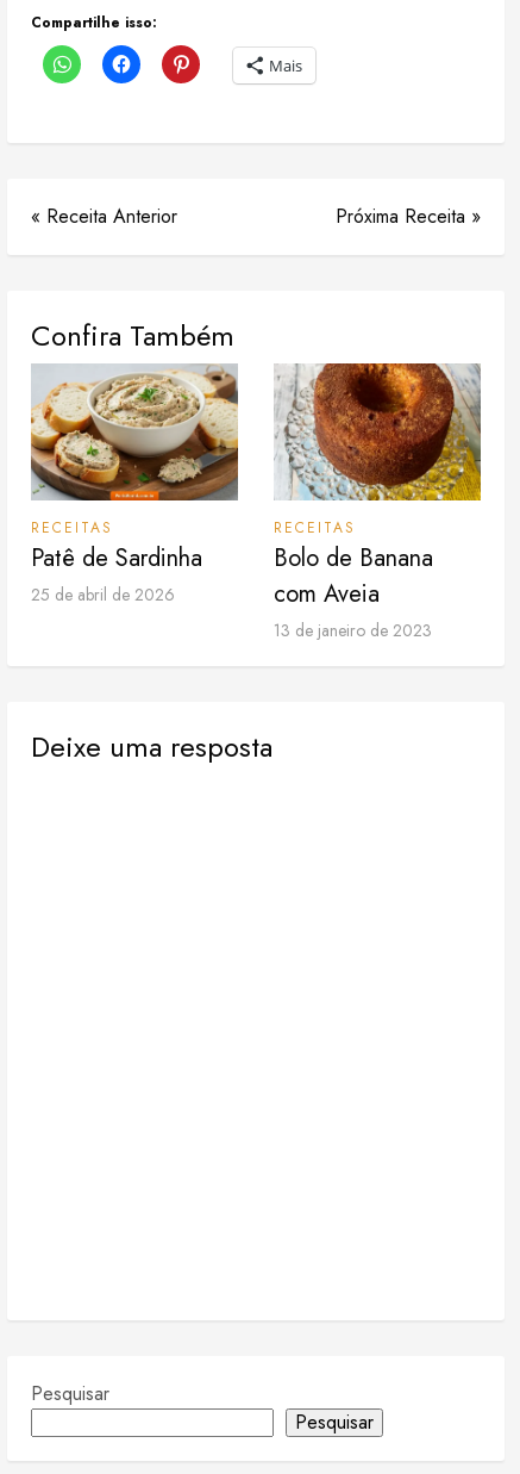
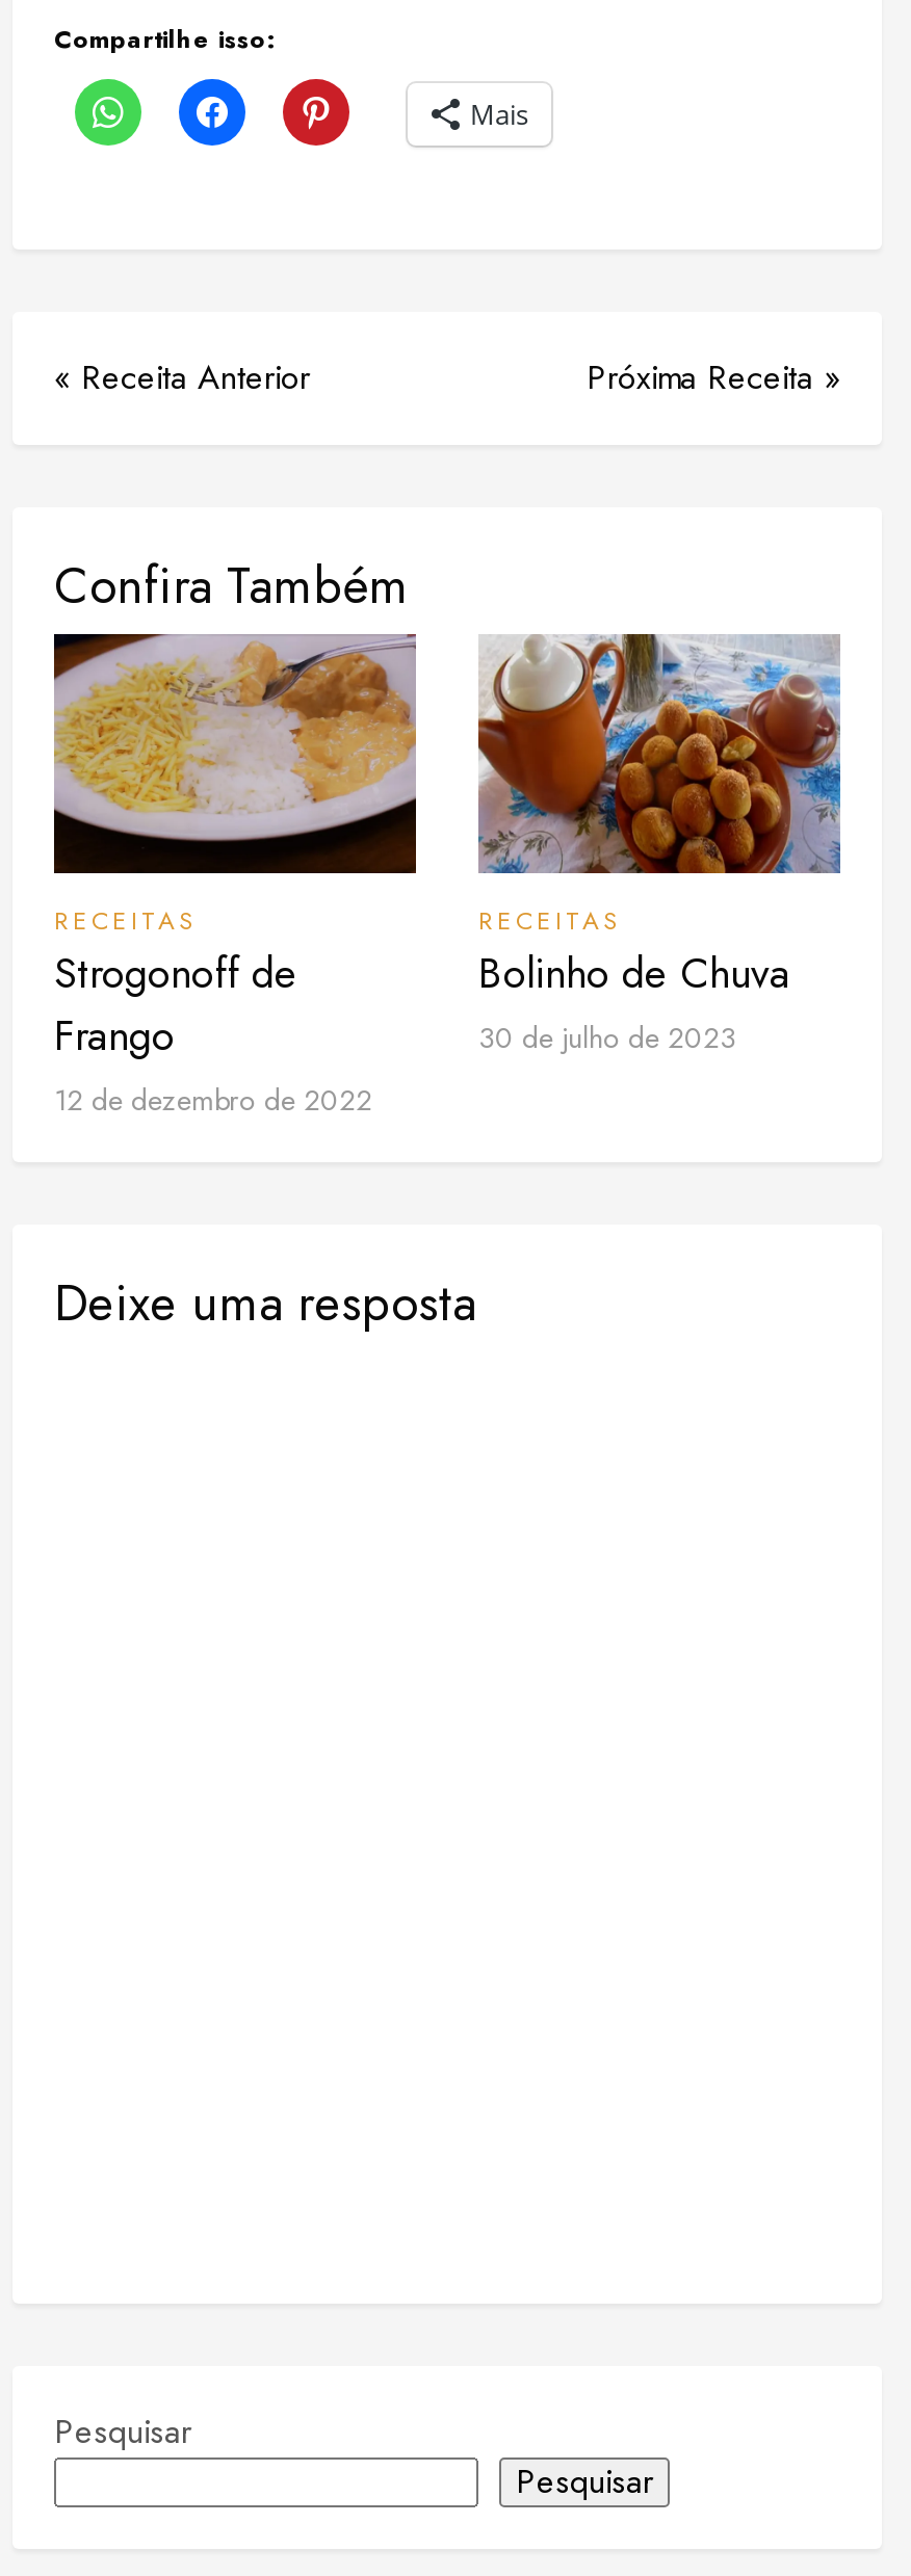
[30,363,239,607] [image] | Patê de Sardinha | 25 de abril de 2026 -> [52,632,418,1121] [image] | Strogonoff de | Frango | 12 de dezembro de 2022
[274,362,482,643] [image] | Bolo de Banana | com Aveia | 13 de janeiro de 2023 -> [476,634,842,1059] [image] | Bolinho de Chuva | 30 de julho de 2023

